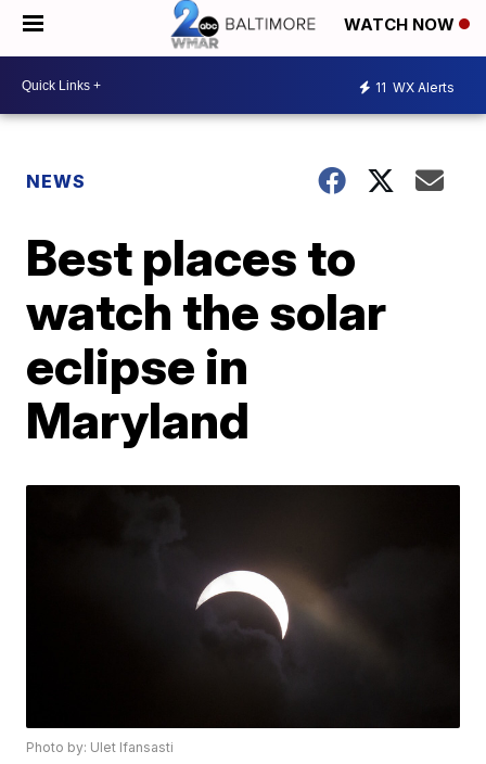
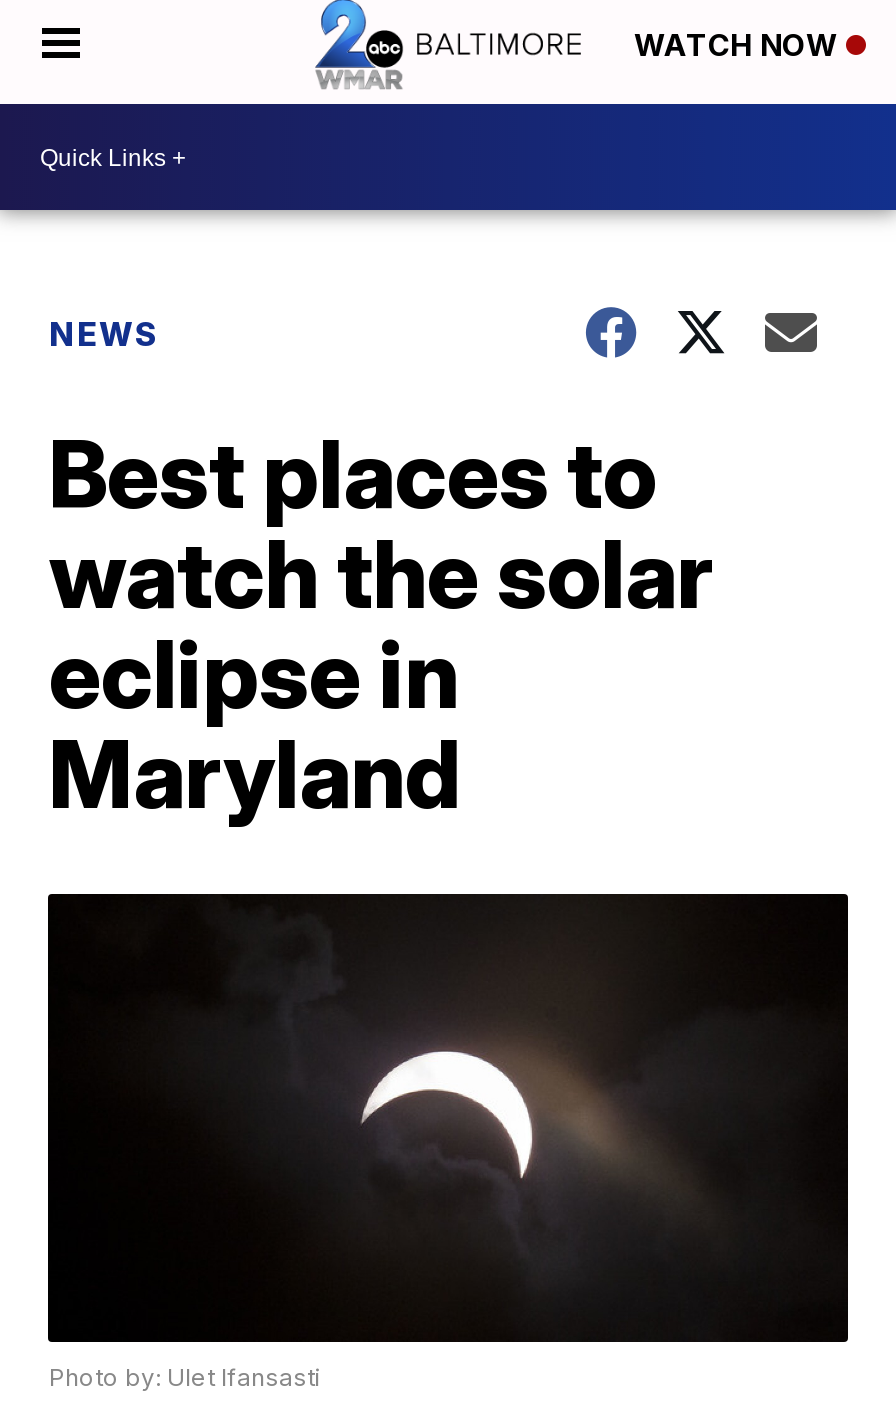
[375,79,455,95] 11 WX Alerts -> none

